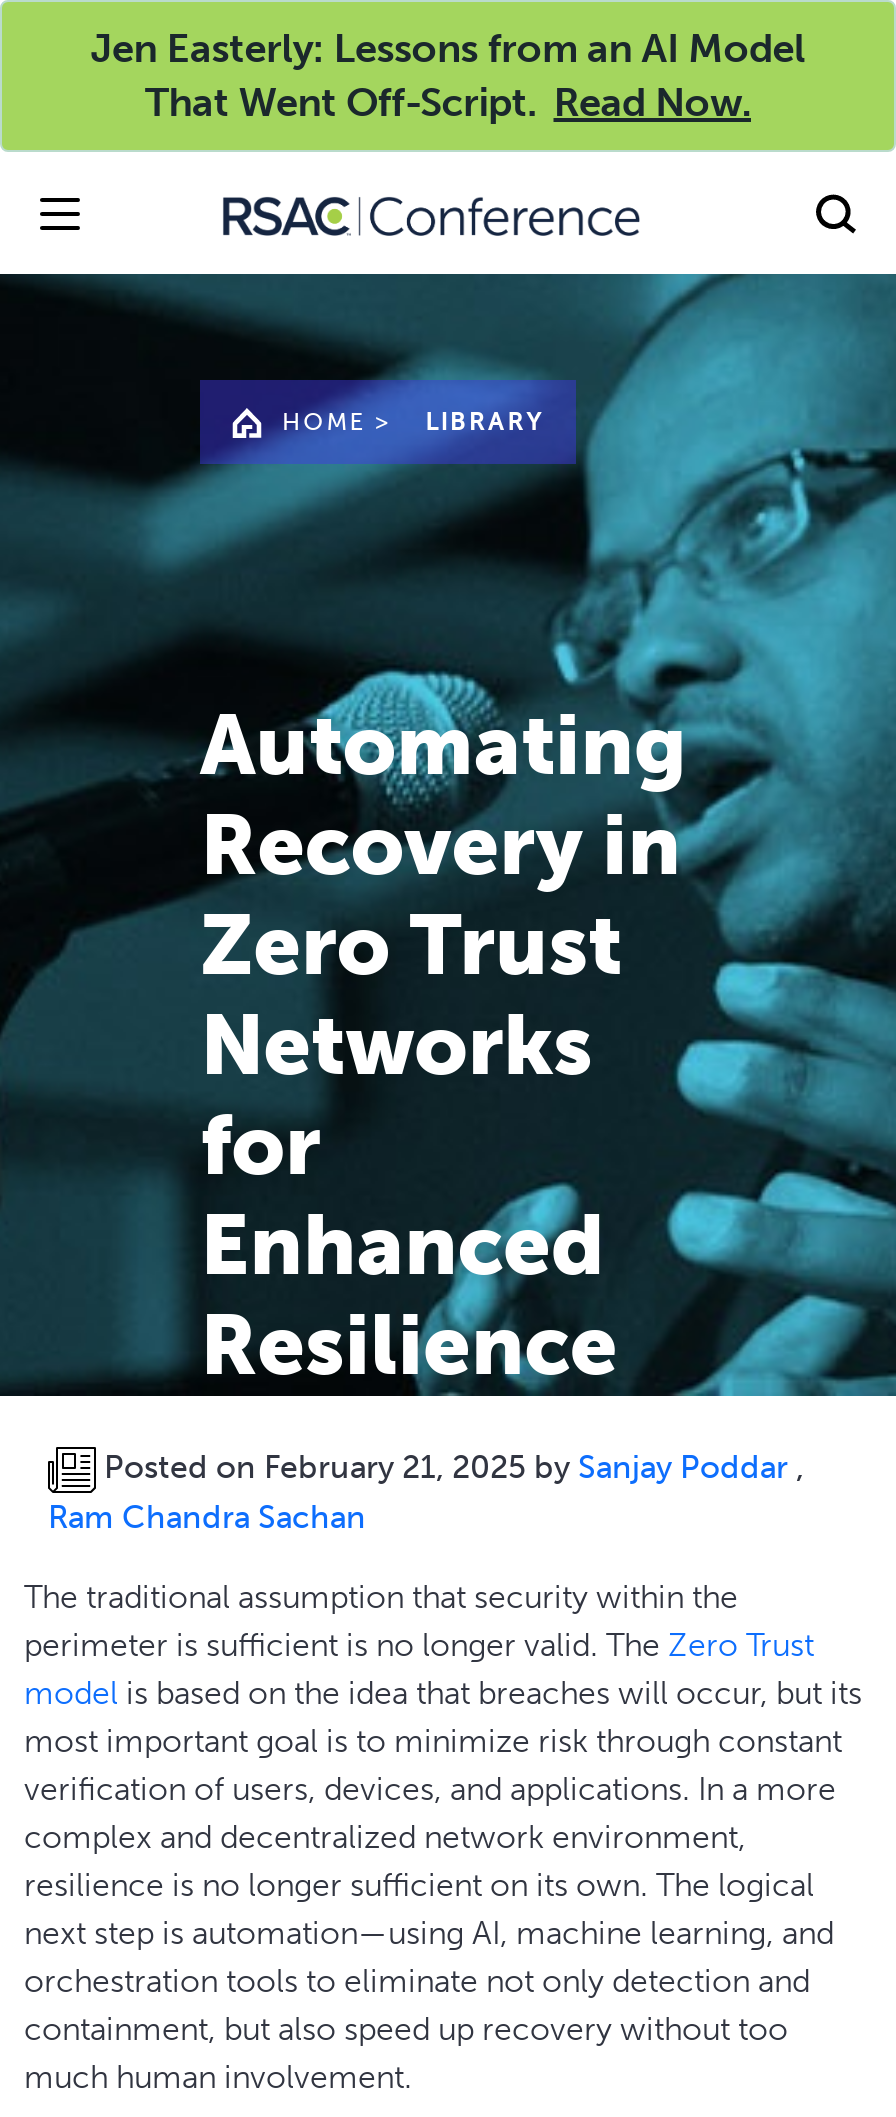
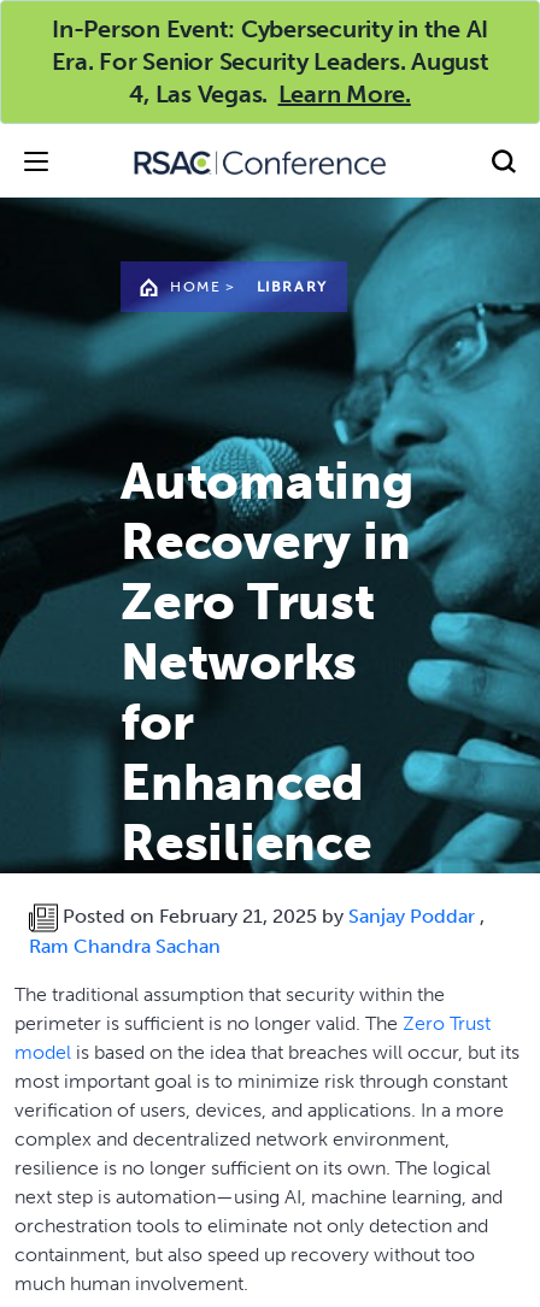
[90,24,806,126] Jen Easterly: Lessons from an AI Model | That Went Off-Script. Read Now. -> [51,14,489,108] In-Person Event: Cybersecurity in the AI | Era. For Senior Security Leaders. August | 4, Las Vegas. Learn More.

